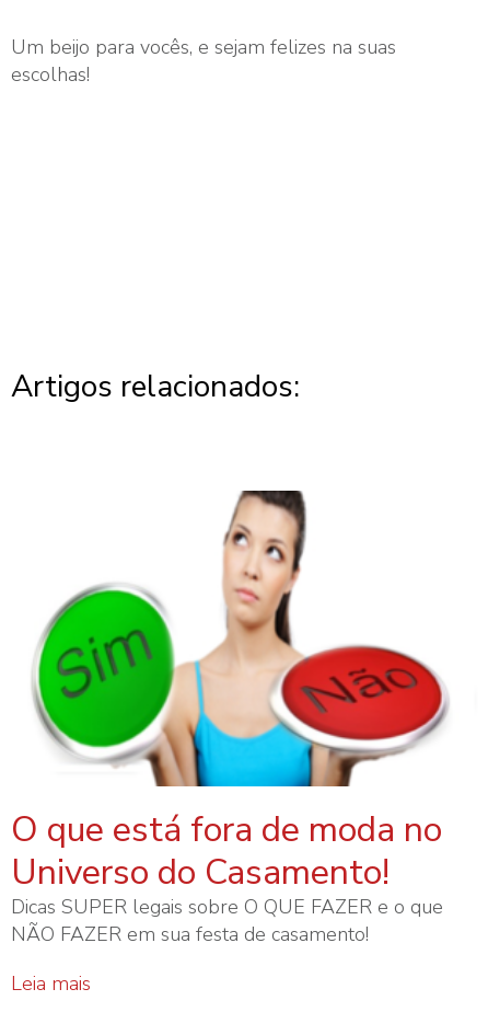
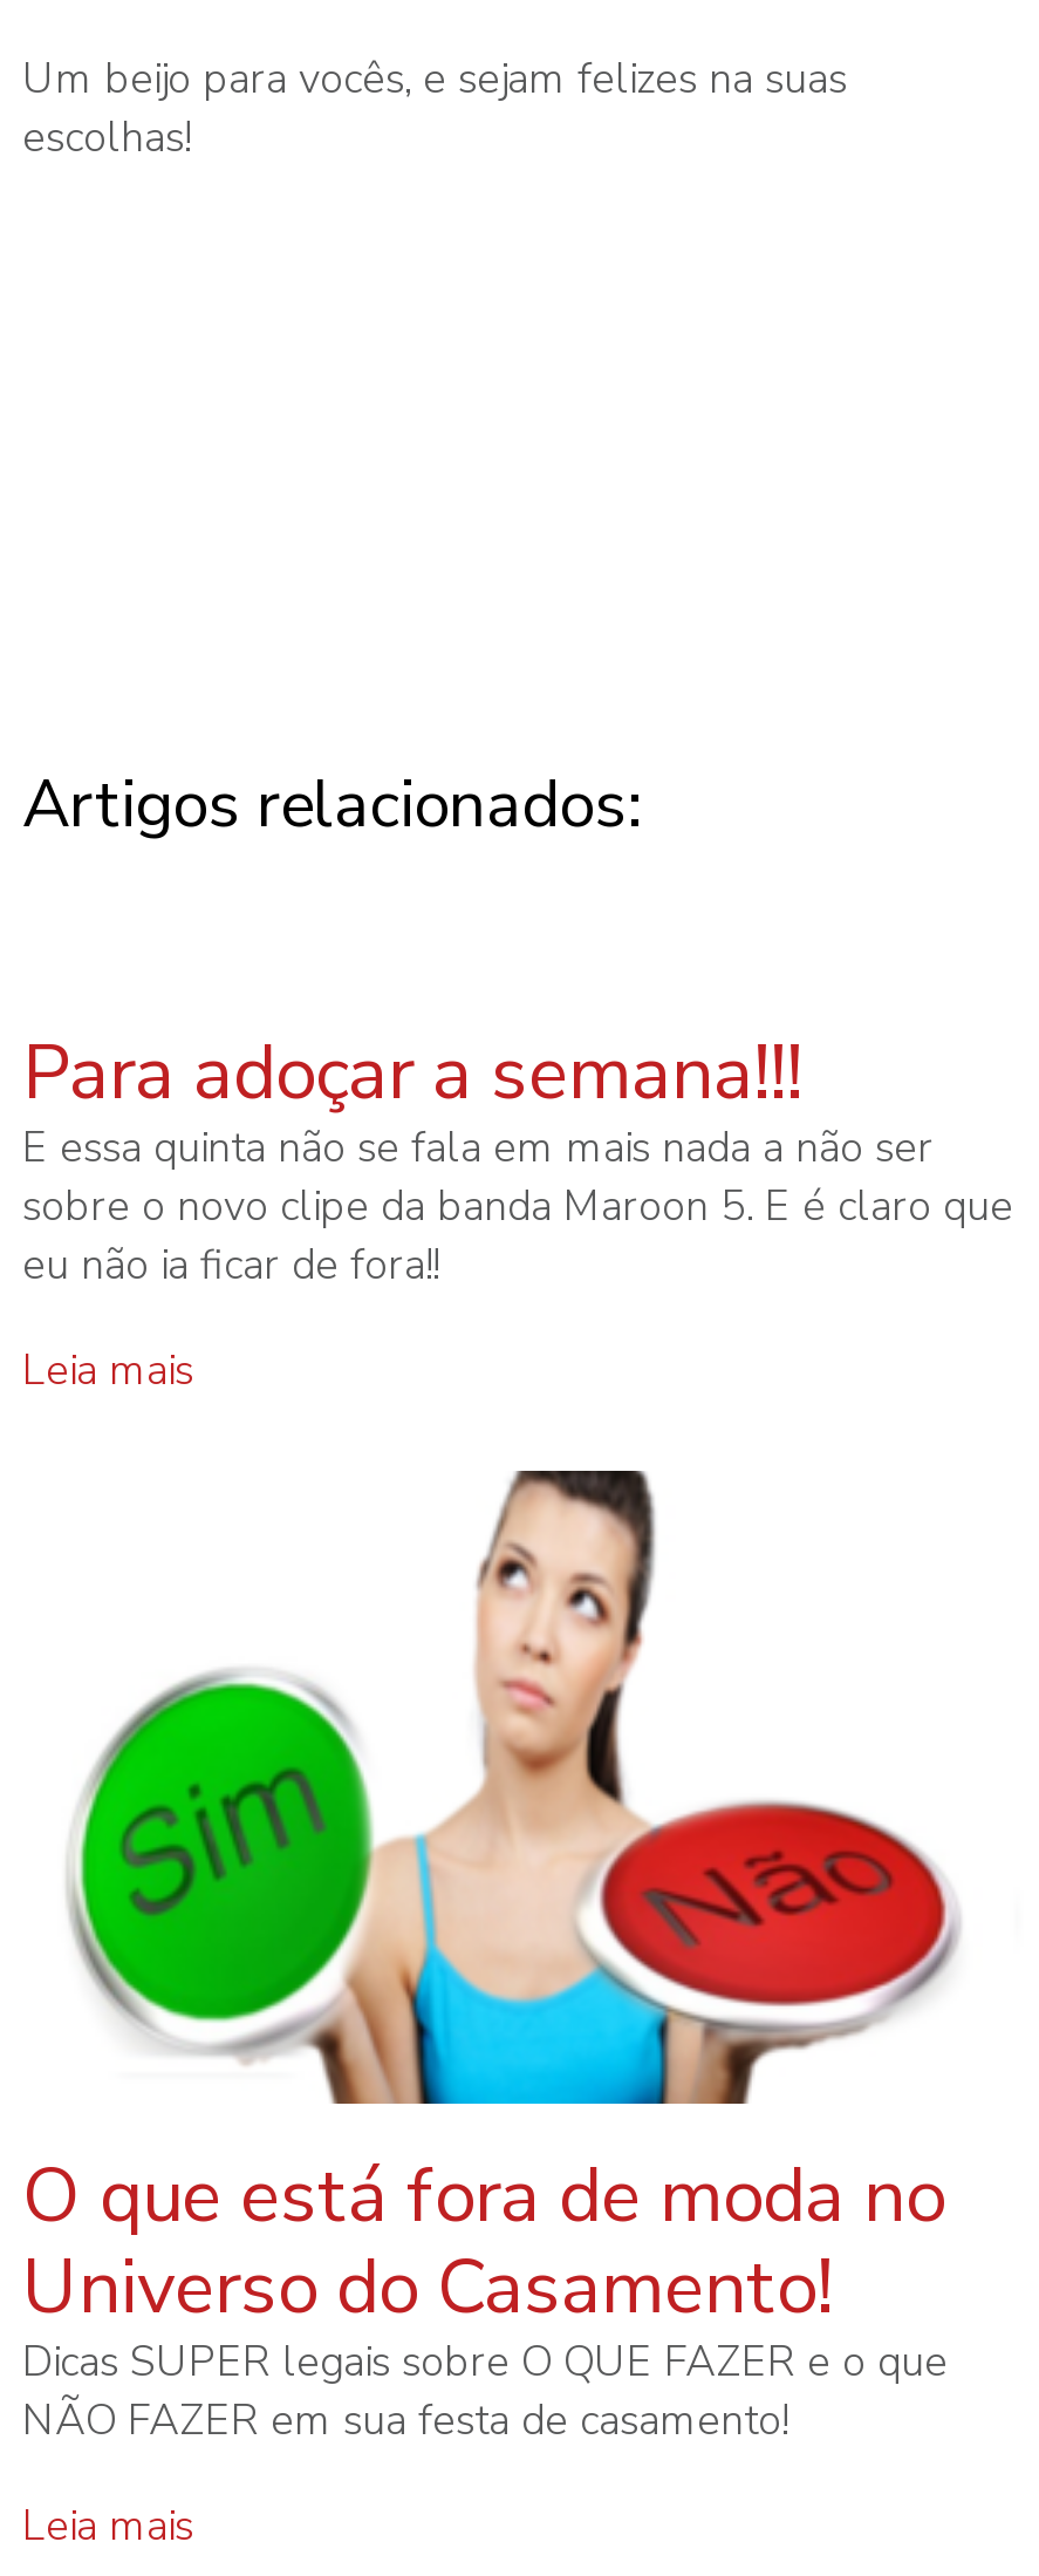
none -> [22,1023,1013,1398] Para adoçar a semana!!! | E essa quinta não se fala em mais nada a não ser | sobre o novo clipe da banda Maroon 5. E é claro que | eu não ia ficar de fora!! | Leia mais

